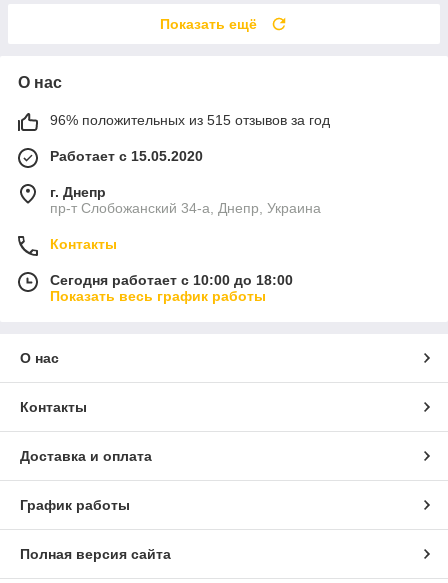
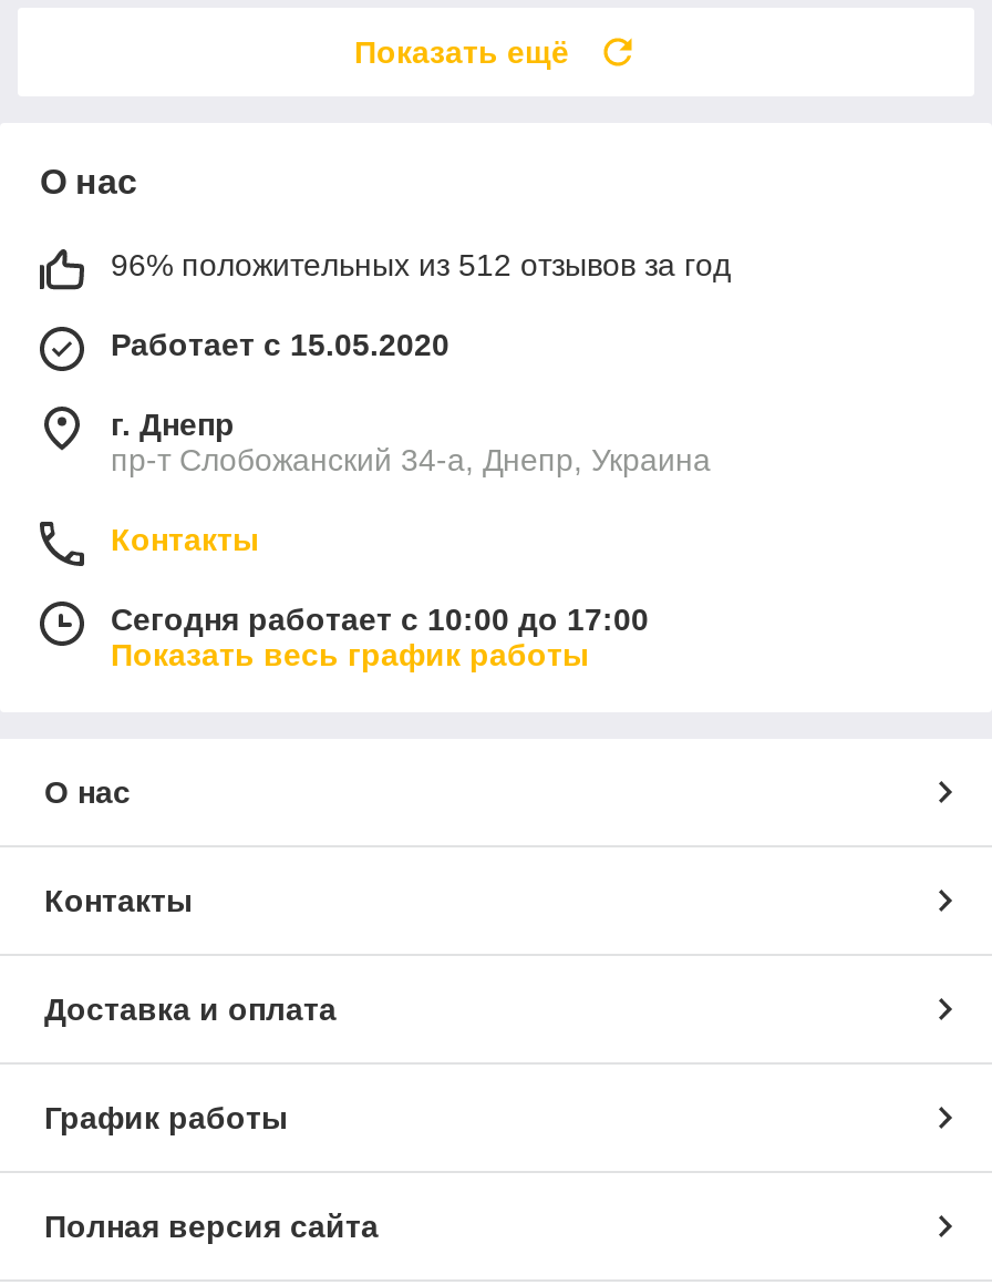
[50,112,330,128] 96% положительных из 515 отзывов за год -> [111,247,731,282] 96% положительных из 512 отзывов за год
[50,272,293,288] Сегодня работает с 10:00 до 18:00 -> [111,601,649,637] Сегодня работает с 10:00 до 17:00

